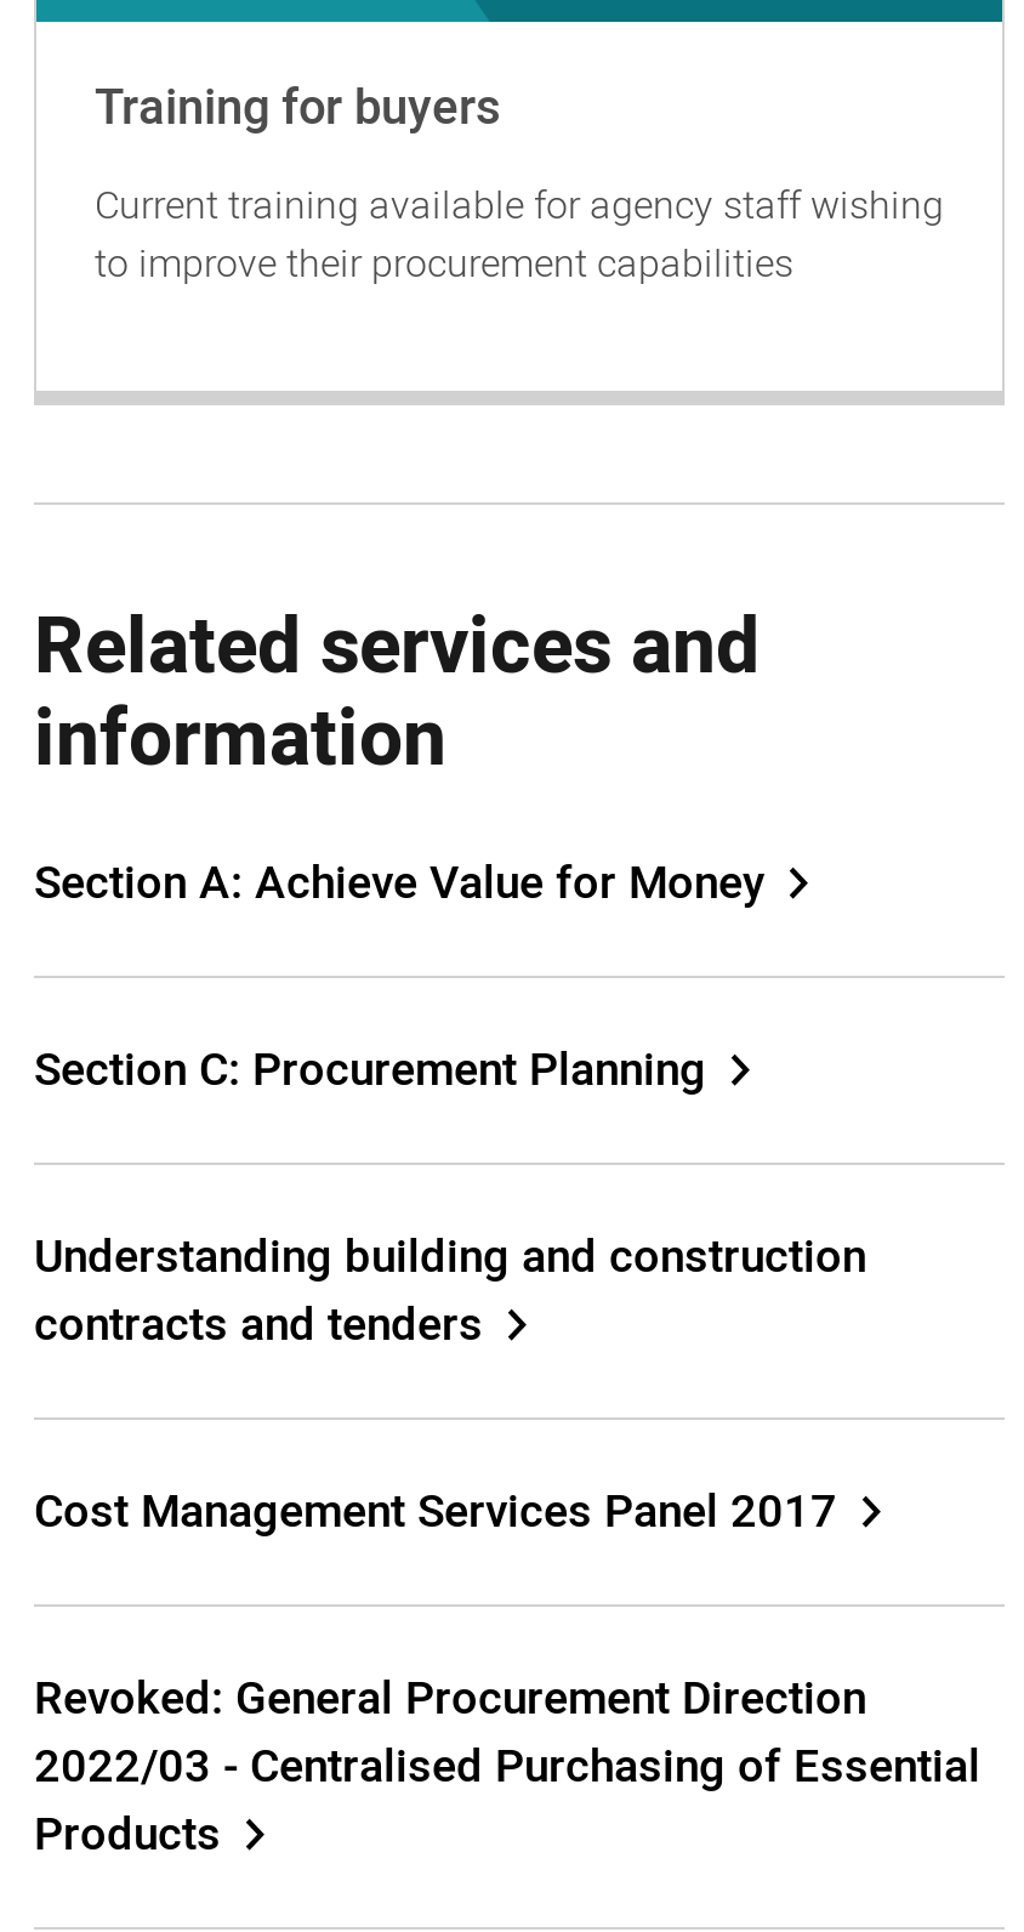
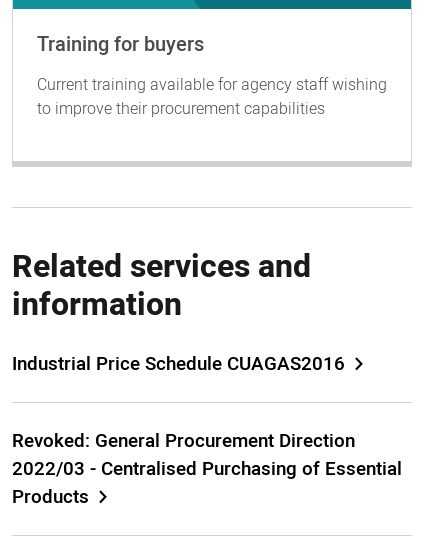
[34,850,866,1546] Section A: Achieve Value for Money | Section C: Procurement Planning | Understanding building and construction | contracts and tenders | Cost Management Services Panel 2017 -> [12,350,345,378] Industrial Price Schedule CUAGAS2016

